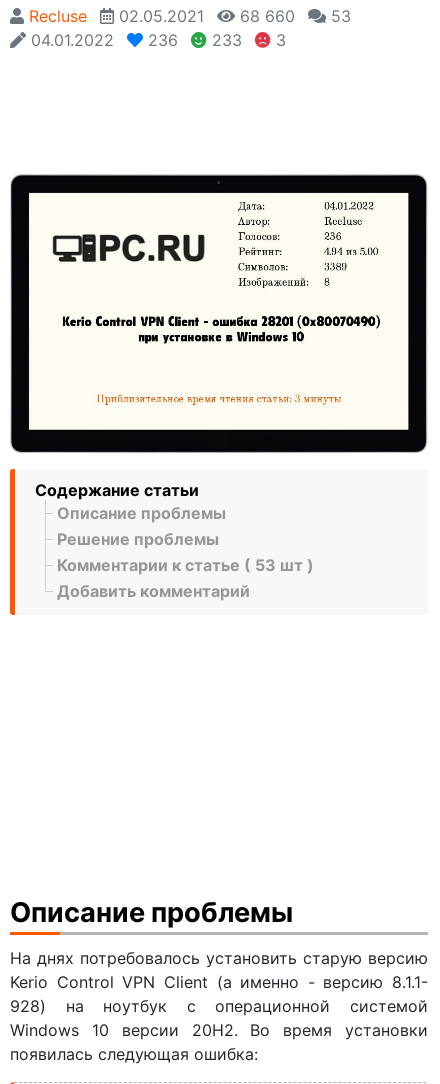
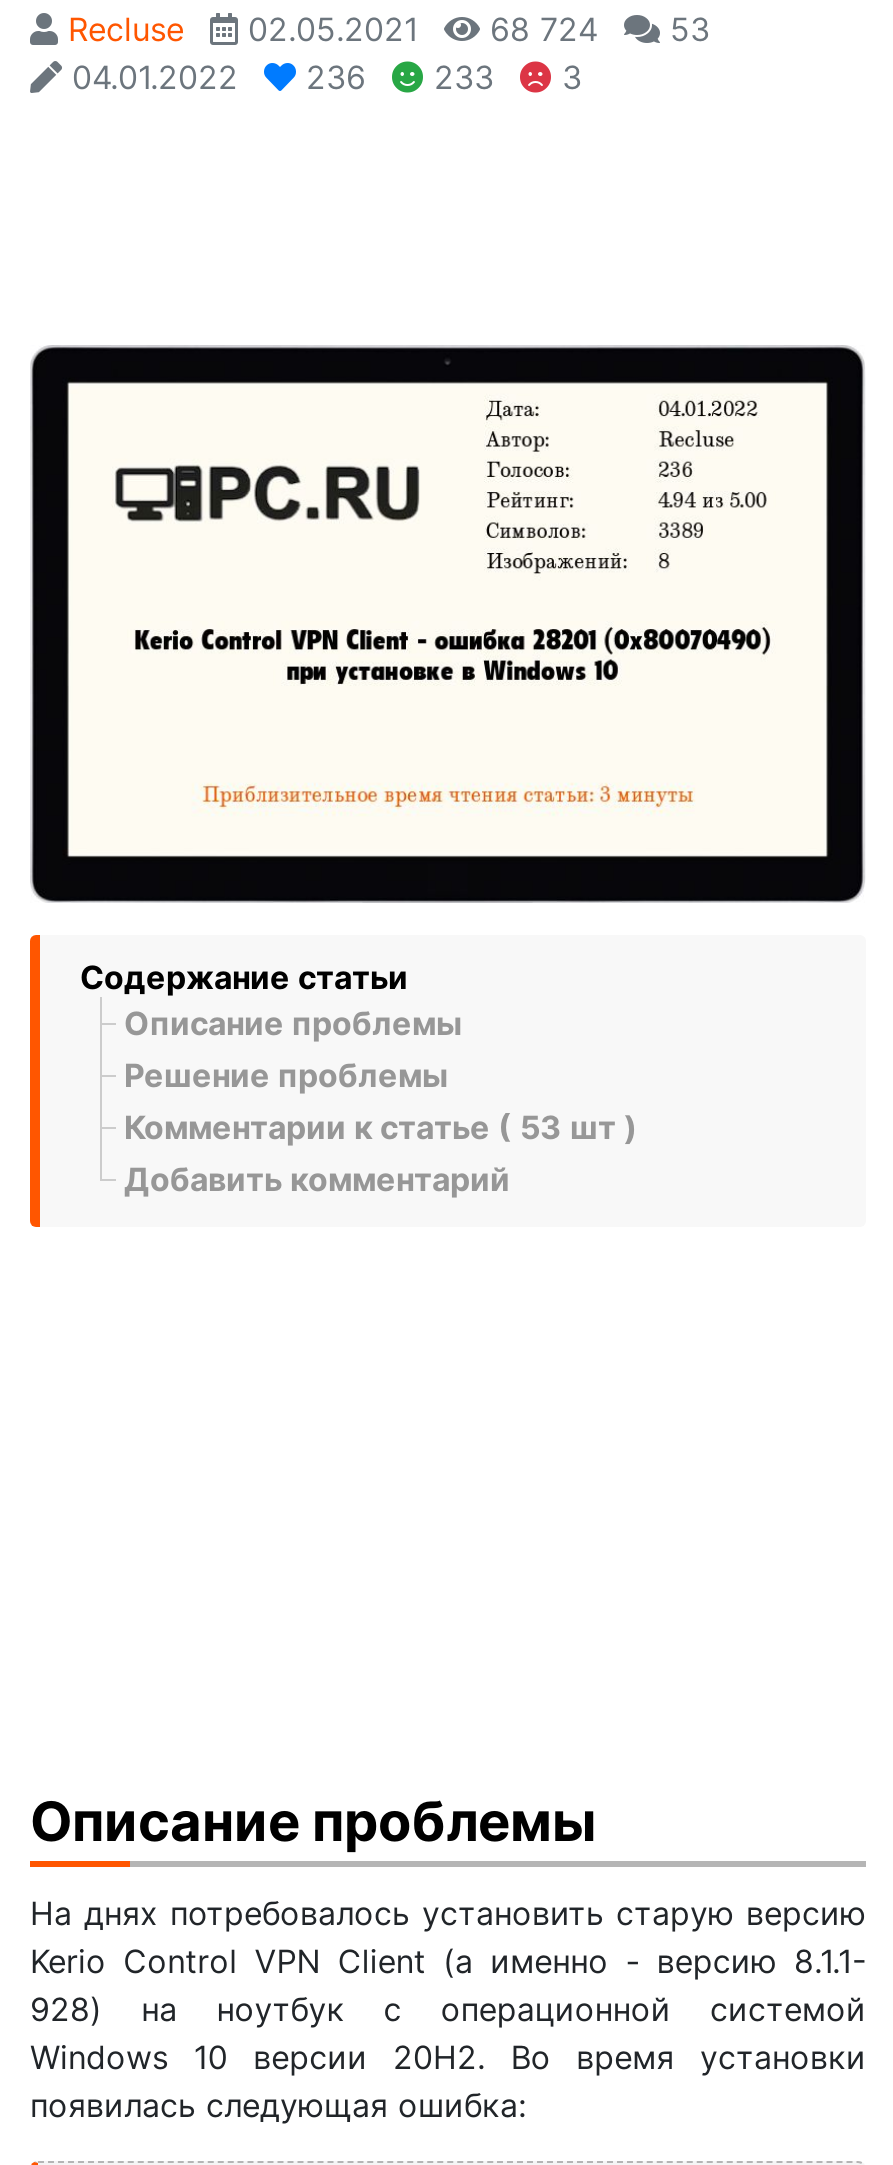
[29,6,351,26] Recluse 02.05.2021 68 660 53 -> [68,9,710,49] Recluse 02.05.2021 68 724 53

